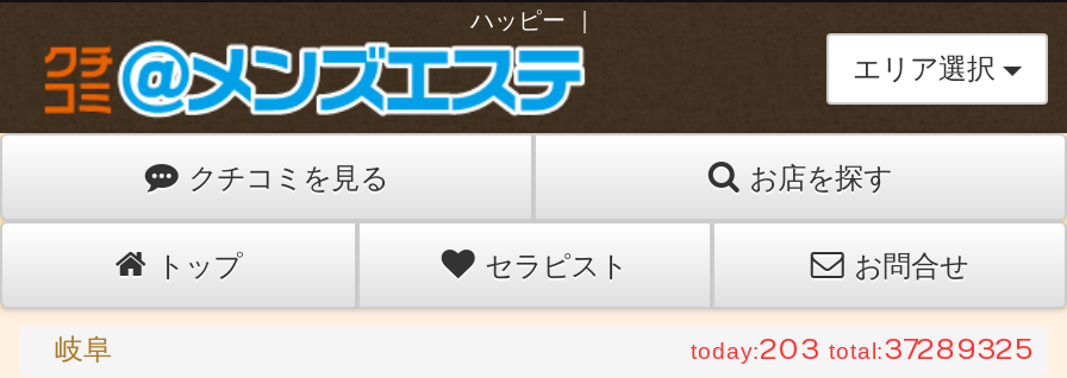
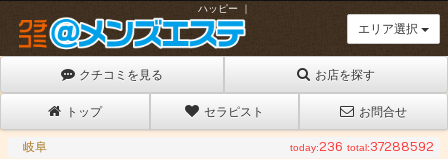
[760,332,819,366] 203 -> [319,140,343,154] 236
[884,332,1034,366] 37289325 -> [370,140,434,154] 37288592

